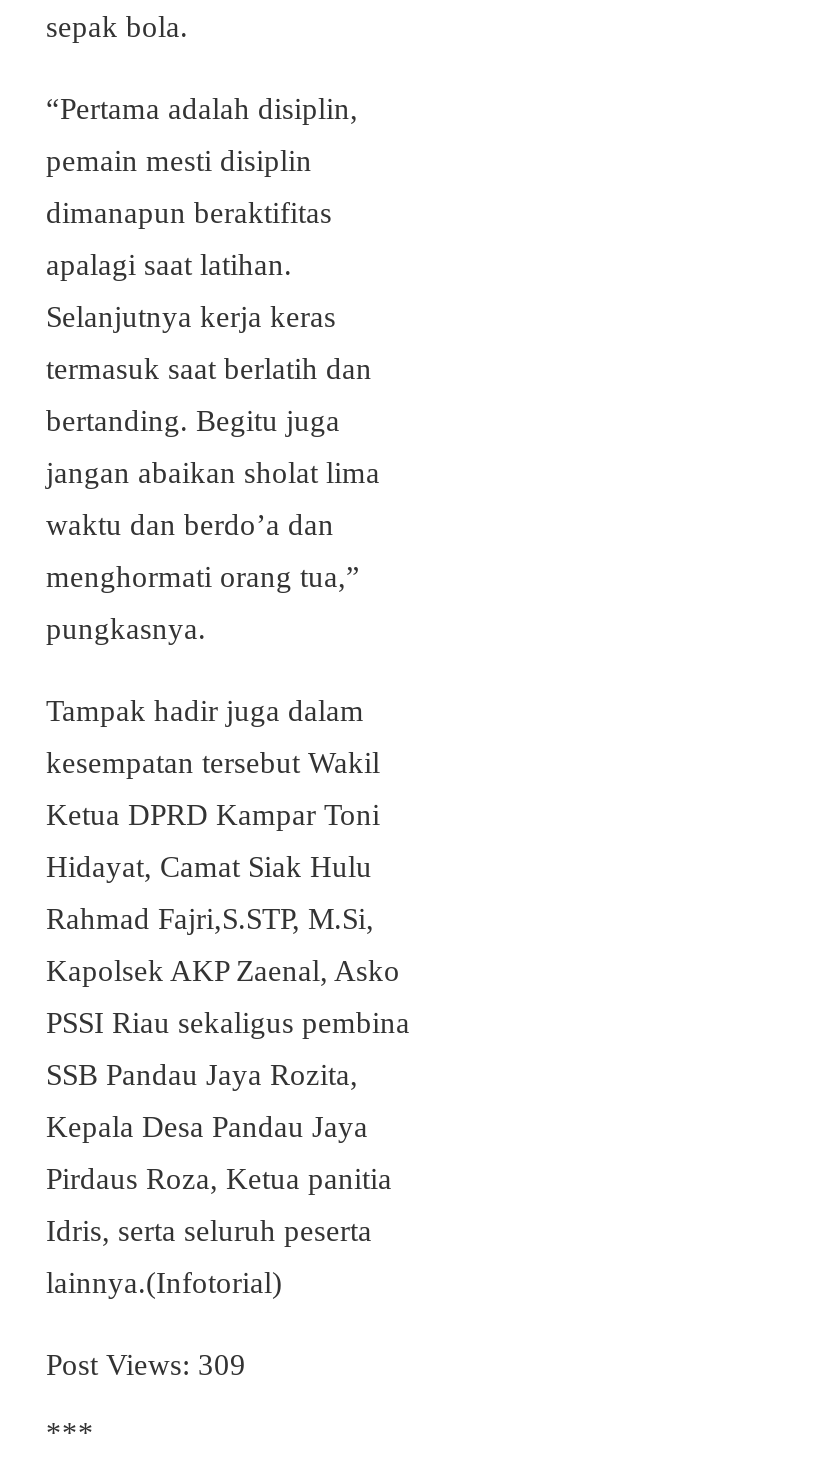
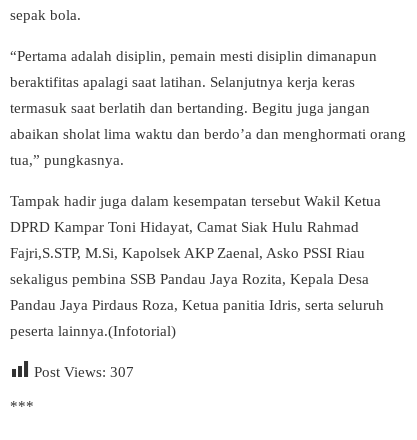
[46,91,410,1382] “Pertama adalah disiplin, | pemain mesti disiplin | dimanapun beraktifitas | apalagi saat latihan. | Selanjutnya kerja keras | termasuk saat berlatih dan | bertanding. Begitu juga | jangan abaikan sholat lima | waktu dan berdo’a dan | menghormati orang tua,” | pungkasnya. | Tampak hadir juga dalam | kesempatan tersebut Wakil | Ketua DPRD Kampar Toni | Hidayat, Camat Siak Hulu | Rahmad Fajri,S.STP, M.Si, | Kapolsek AKP Zaenal, Asko | PSSI Riau sekaligus pembina | SSB Pandau Jaya Rozita, | Kepala Desa Pandau Jaya | Pirdaus Roza, Ketua panitia | Idris, serta seluruh peserta | lainnya.(Infotorial) | Post Views: 309 -> [10,47,406,380] “Pertama adalah disiplin, pemain mesti disiplin dimanapun | beraktifitas apalagi saat latihan. Selanjutnya kerja keras | termasuk saat berlatih dan bertanding. Begitu juga jangan | abaikan sholat lima waktu dan berdo’a dan menghormati orang | tua,” pungkasnya. | Tampak hadir juga dalam kesempatan tersebut Wakil Ketua | DPRD Kampar Toni Hidayat, Camat Siak Hulu Rahmad | Fajri,S.STP, M.Si, Kapolsek AKP Zaenal, Asko PSSI Riau | sekaligus pembina SSB Pandau Jaya Rozita, Kepala Desa | Pandau Jaya Pirdaus Roza, Ketua panitia Idris, serta seluruh | peserta lainnya.(Infotorial) | Post Views: 307

